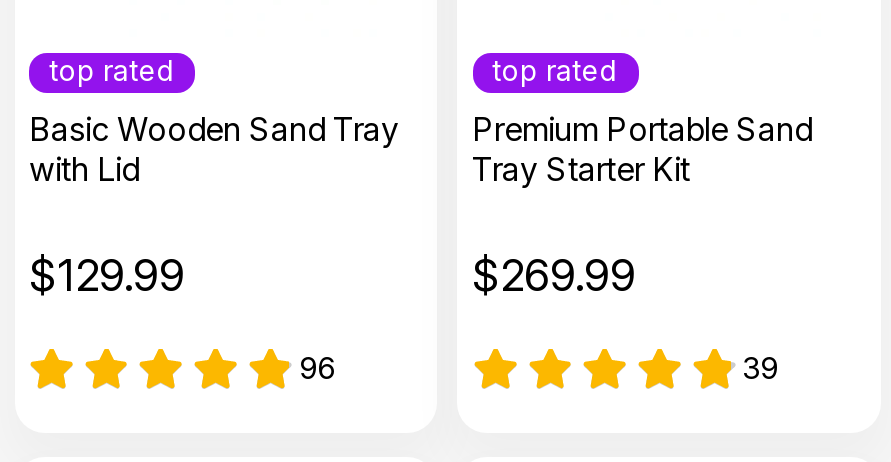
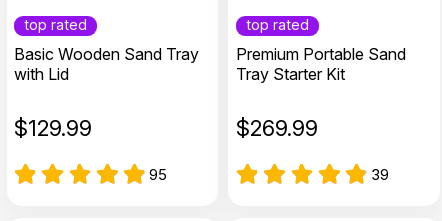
[299,349,335,387] 96 -> [149,165,167,184] 95

